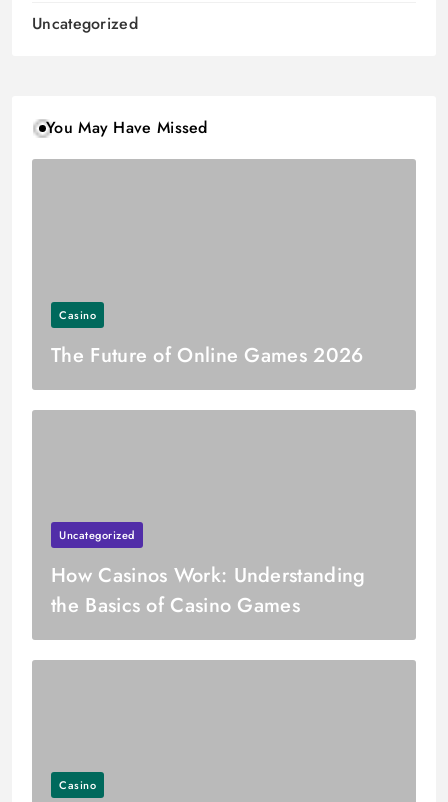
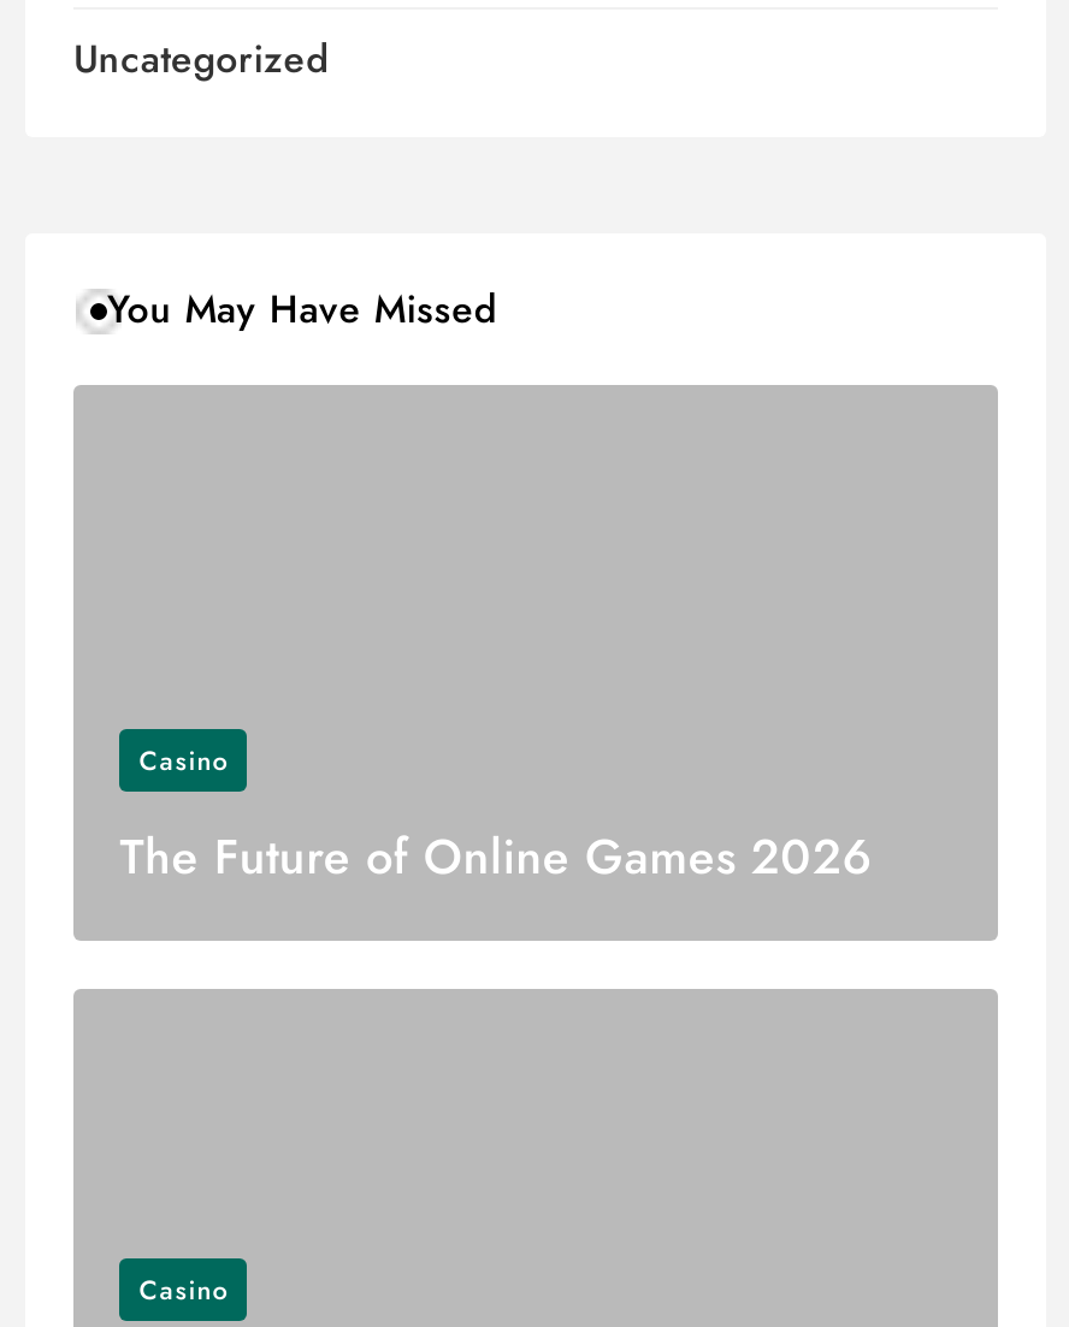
[51,527,365,620] Uncategorized | How Casinos Work: Understanding | the Basics of Casino Games -> none

